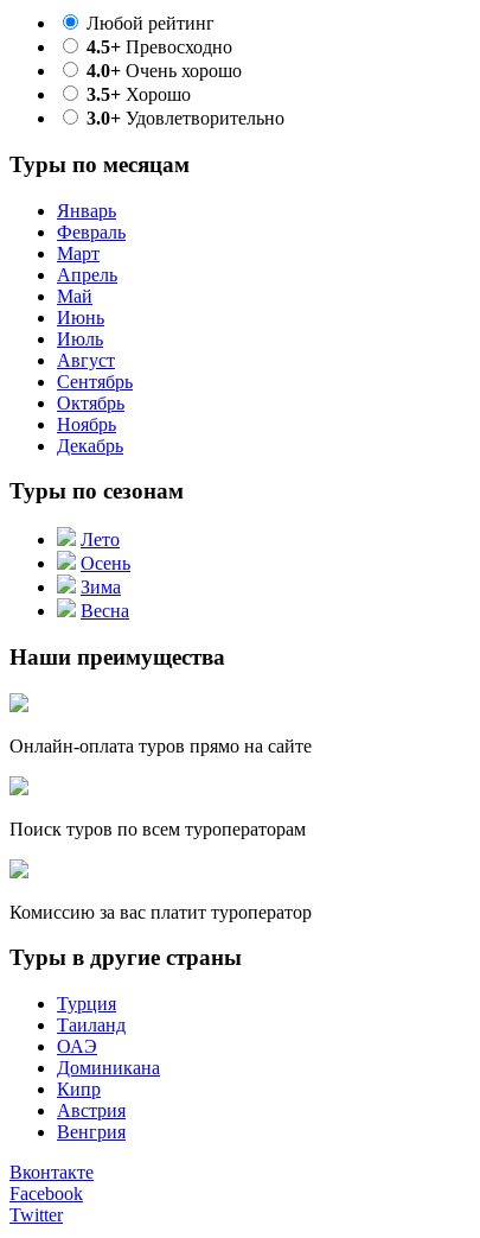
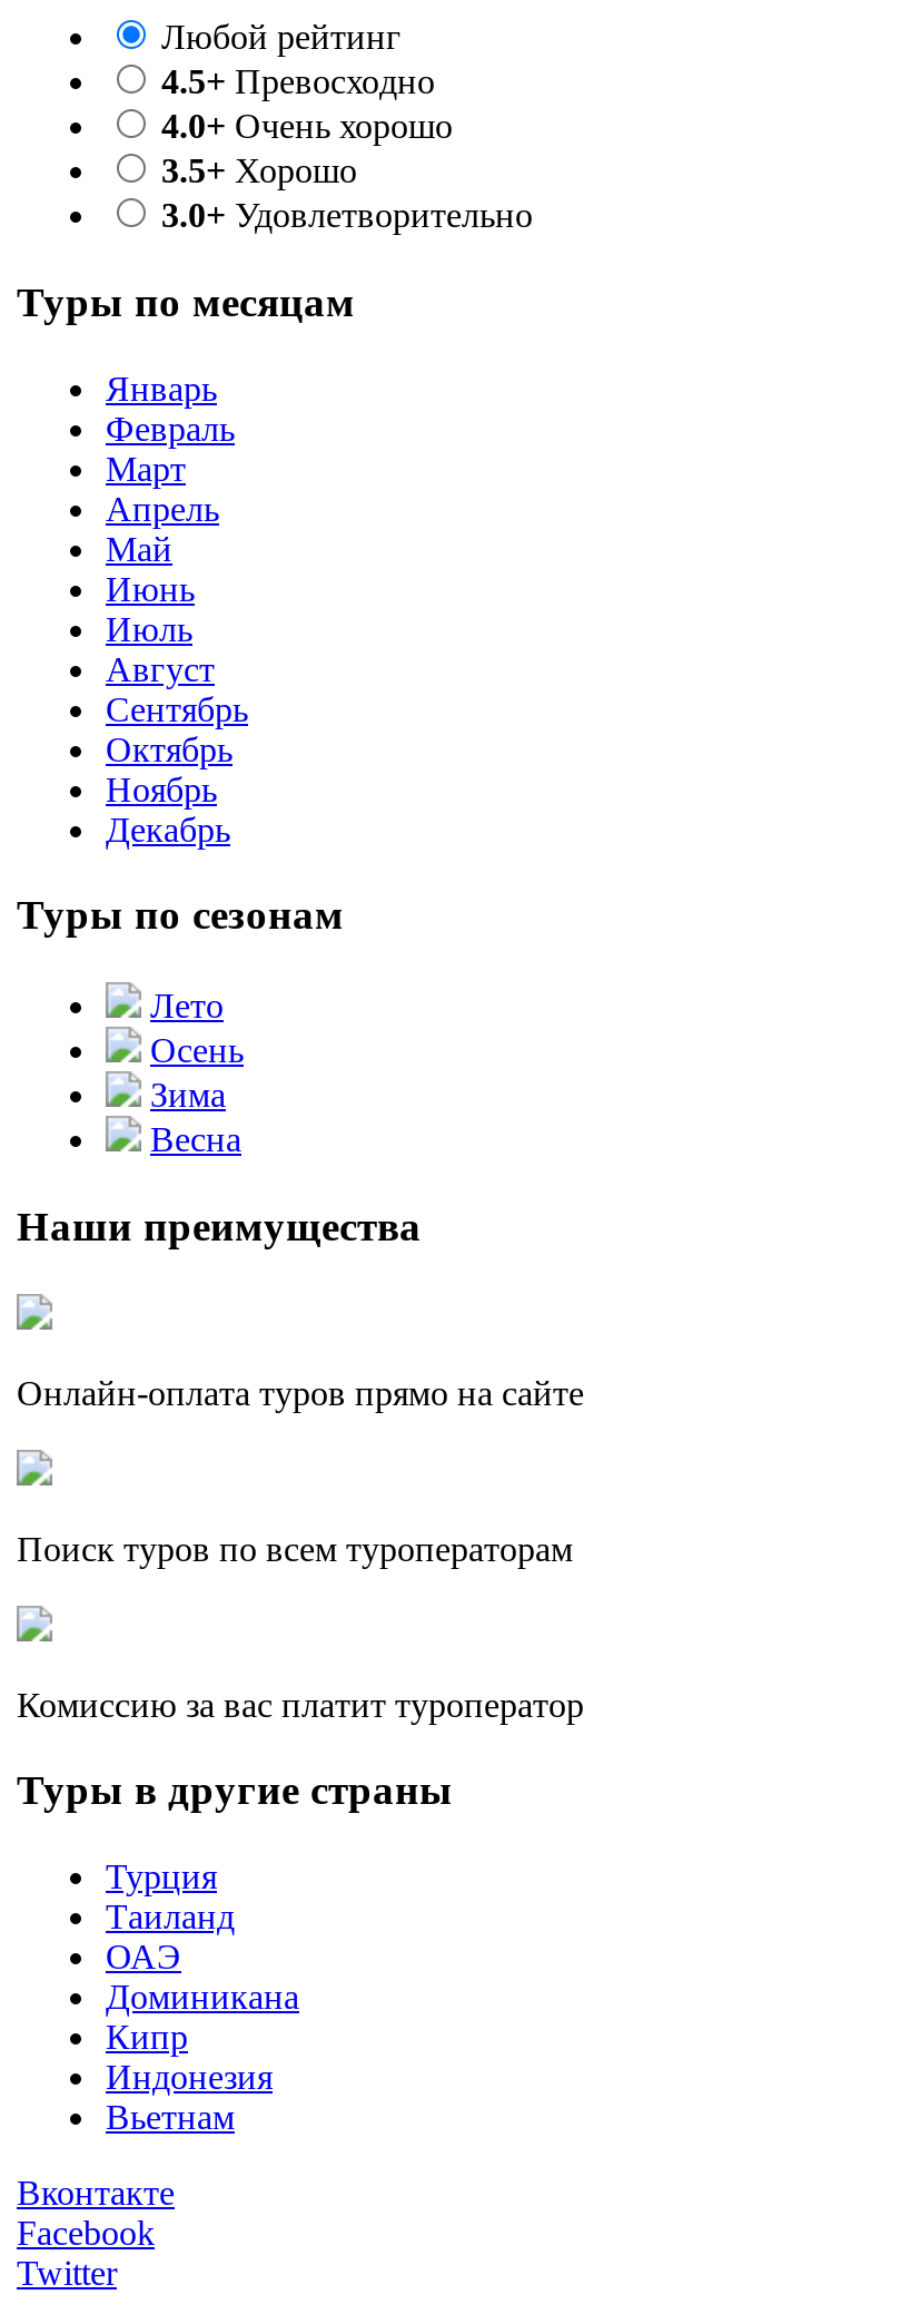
[57,1100,126,1142] Австрия | Венгрия -> [106,2058,273,2136] Индонезия | Вьетнам

